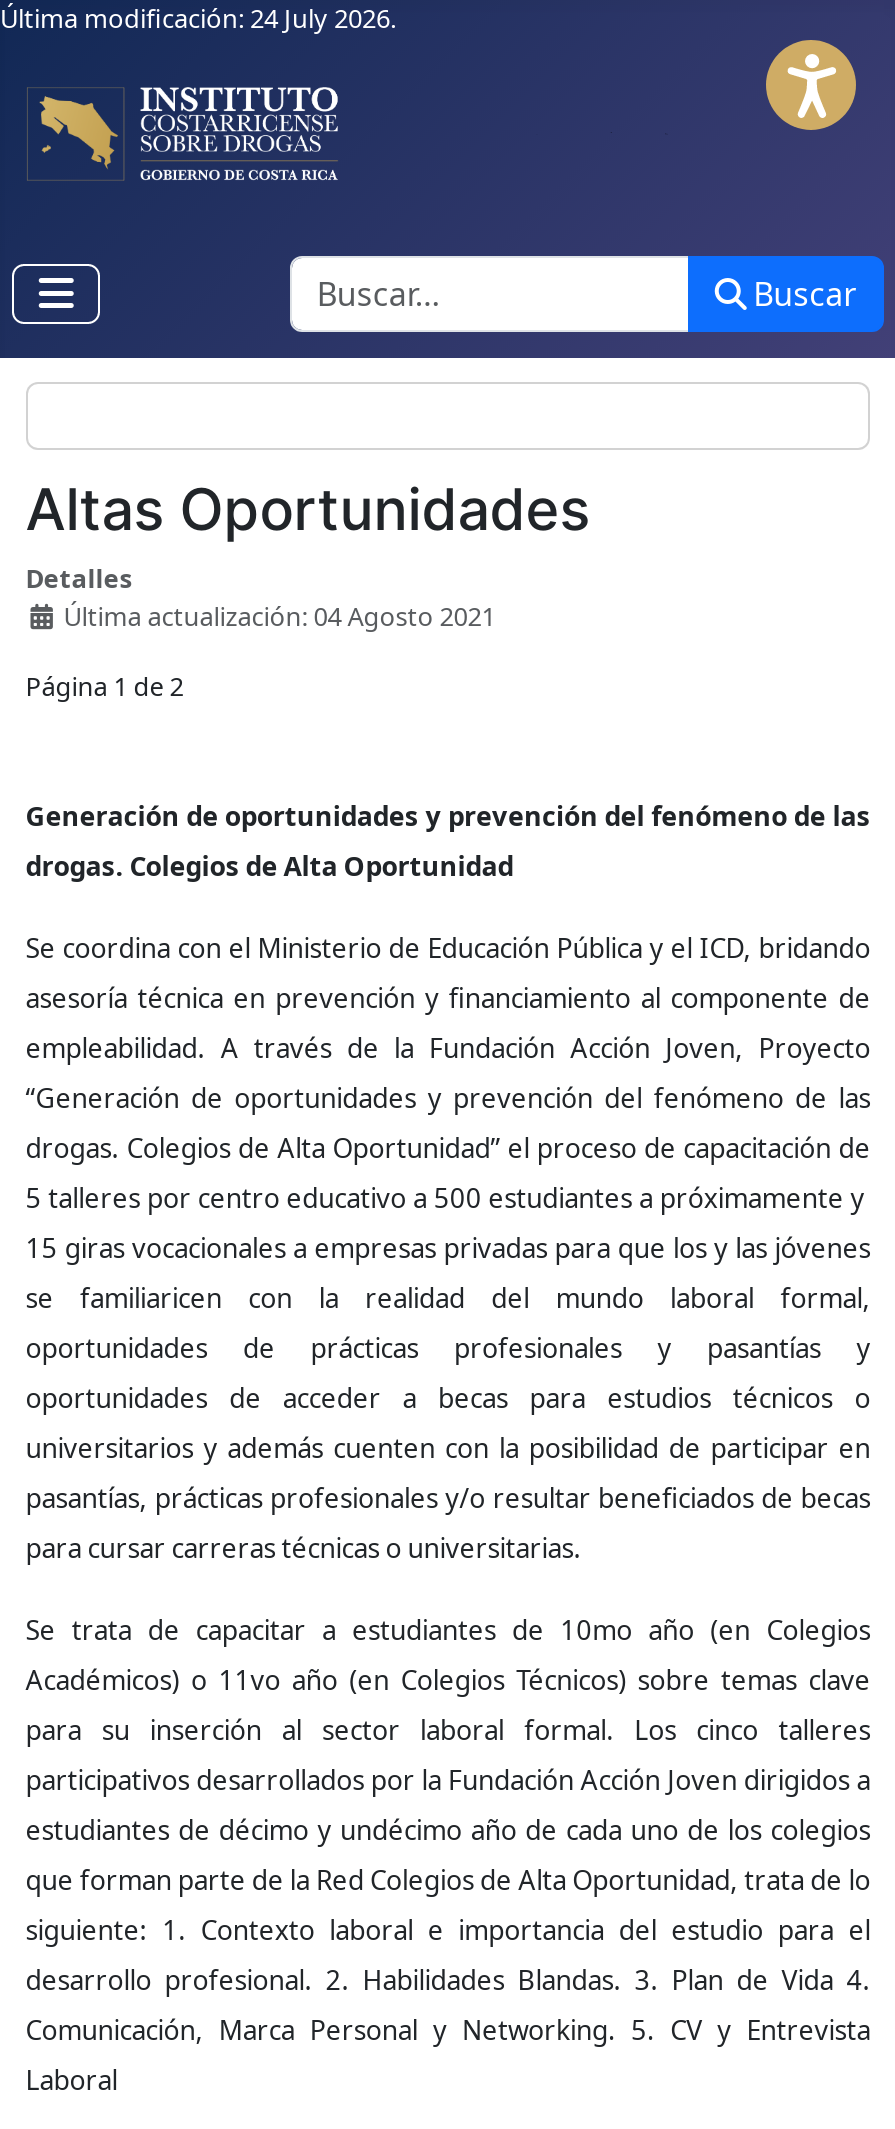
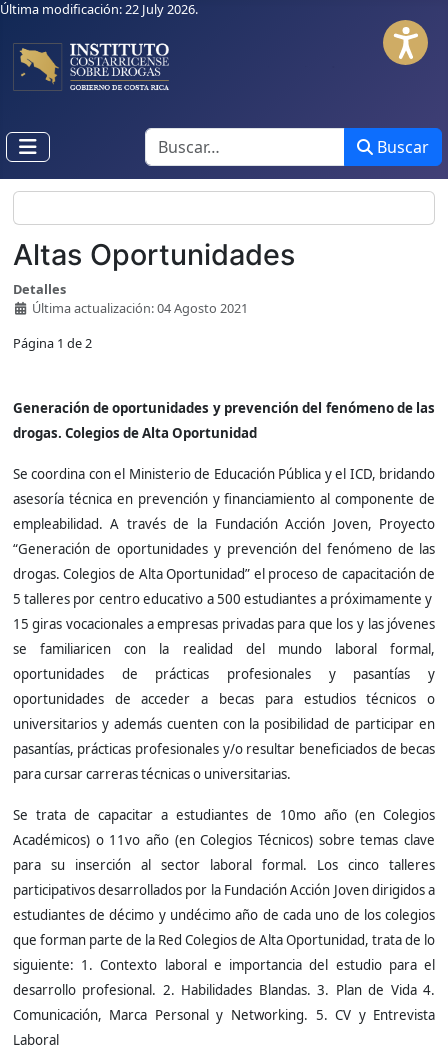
[0,0,396,36] Última modificación: 24 July 2026. -> [0,0,198,18] Última modificación: 22 July 2026.

